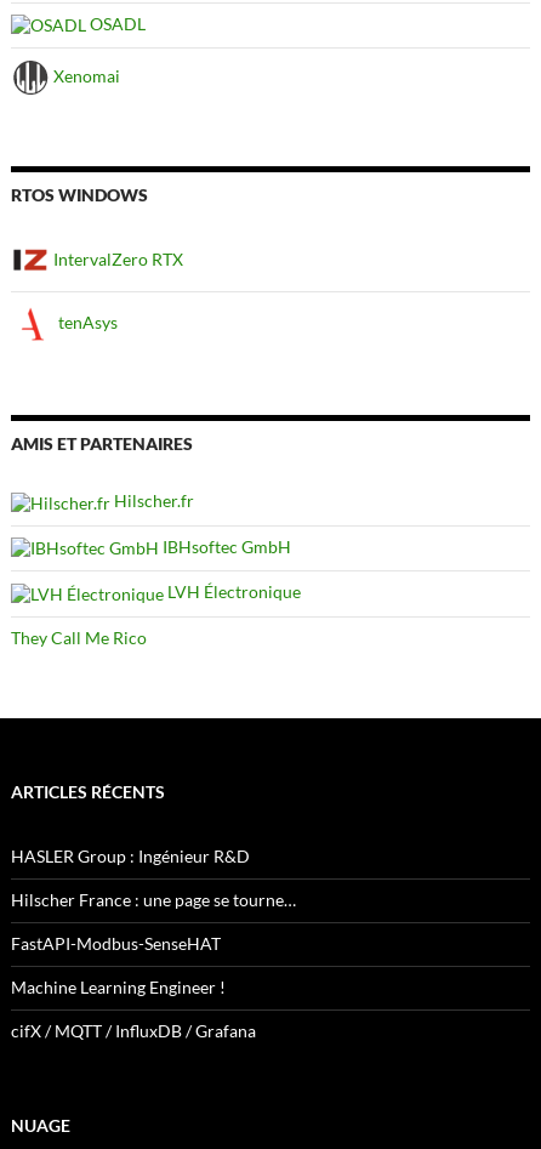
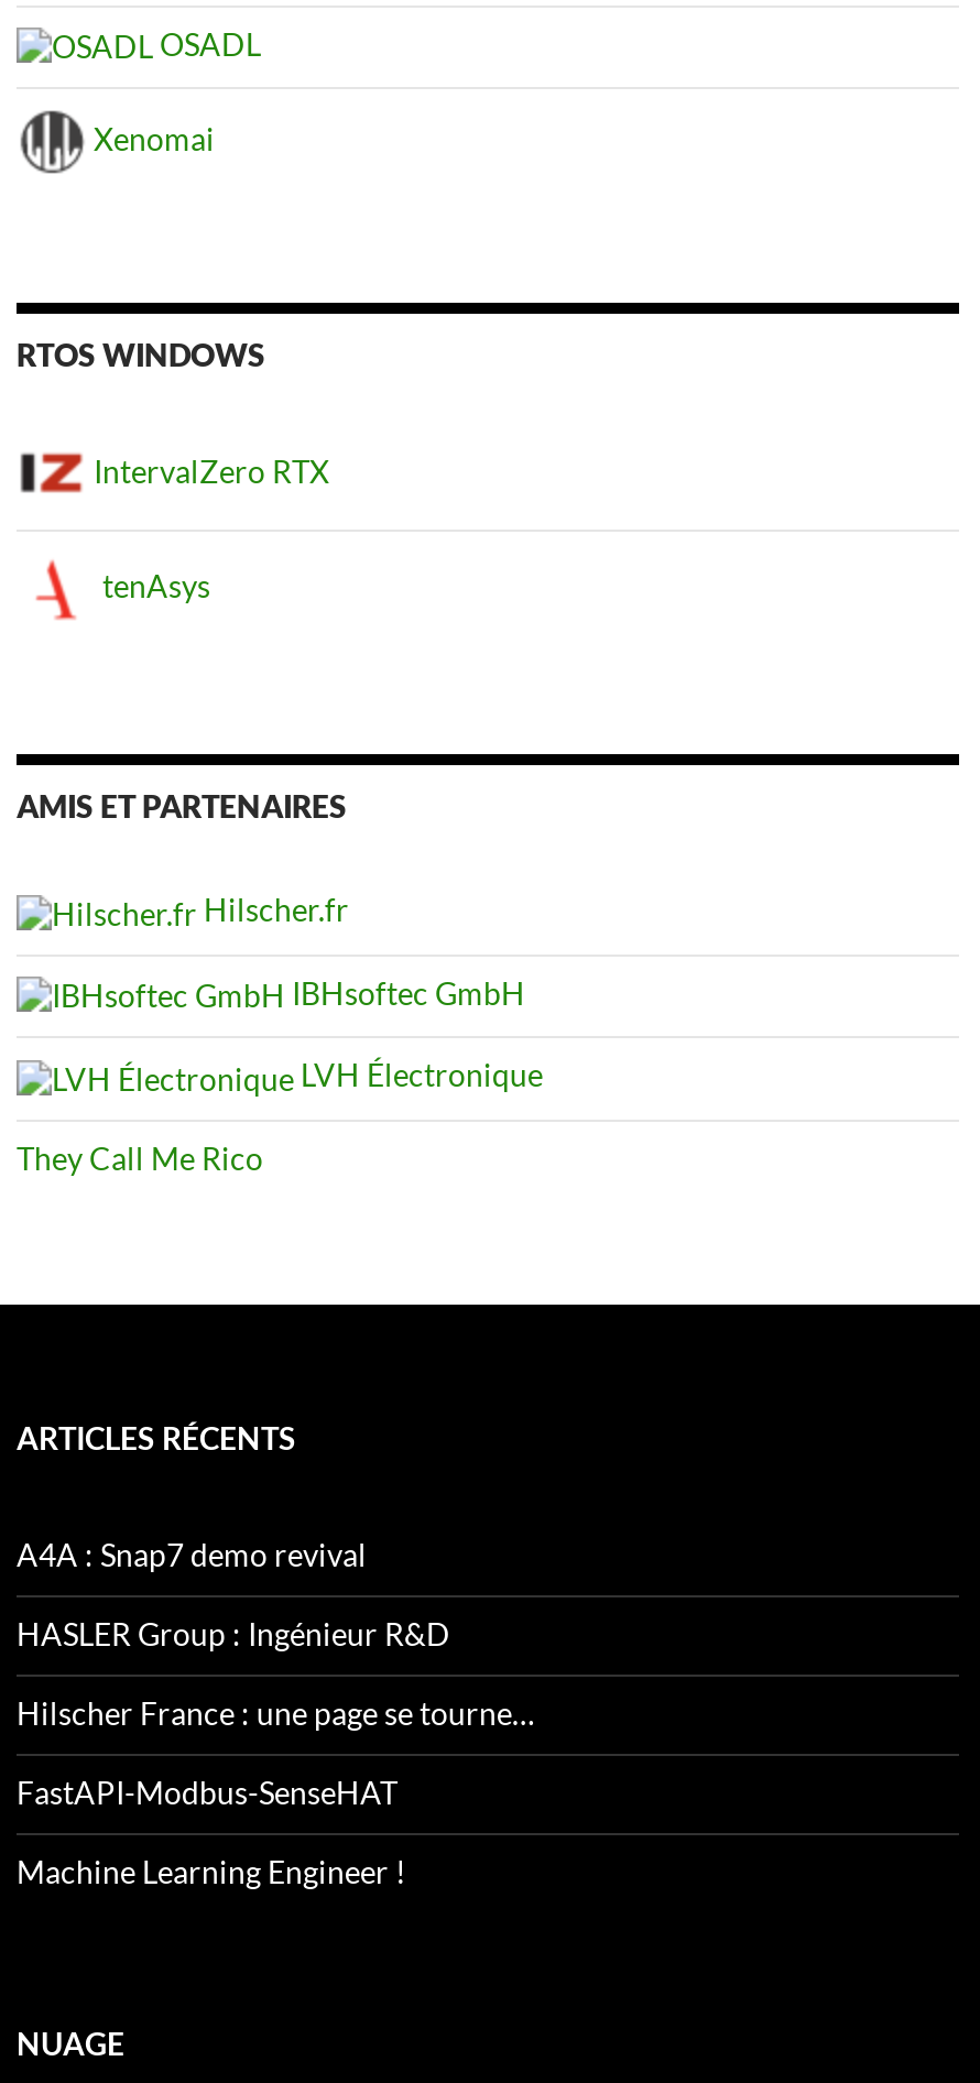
none -> [17,1535,367,1572] A4A : Snap7 demo revival
moved [11,845,296,997] -> [17,1614,534,1889]: HASLER Group : Ingénieur R&D | Hilscher France : une page se tourne… | FastAPI-Modbus-SenseHAT | Machine Learning Engineer !
[11,1020,256,1040] cifX / MQTT / InfluxDB / Grafana -> none

